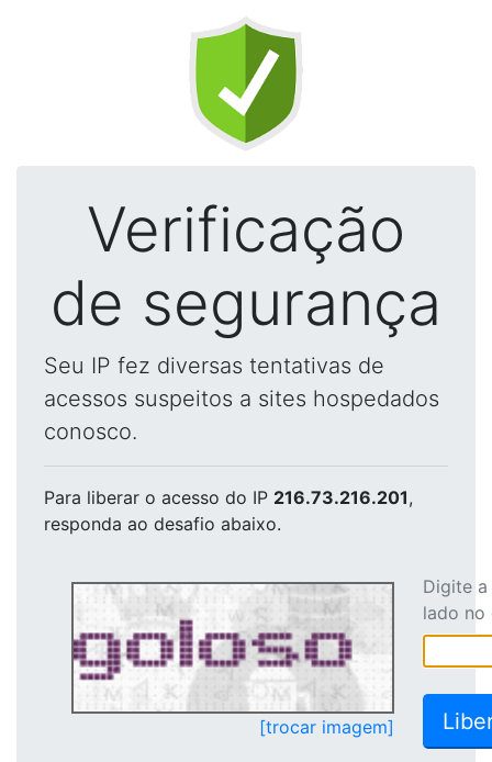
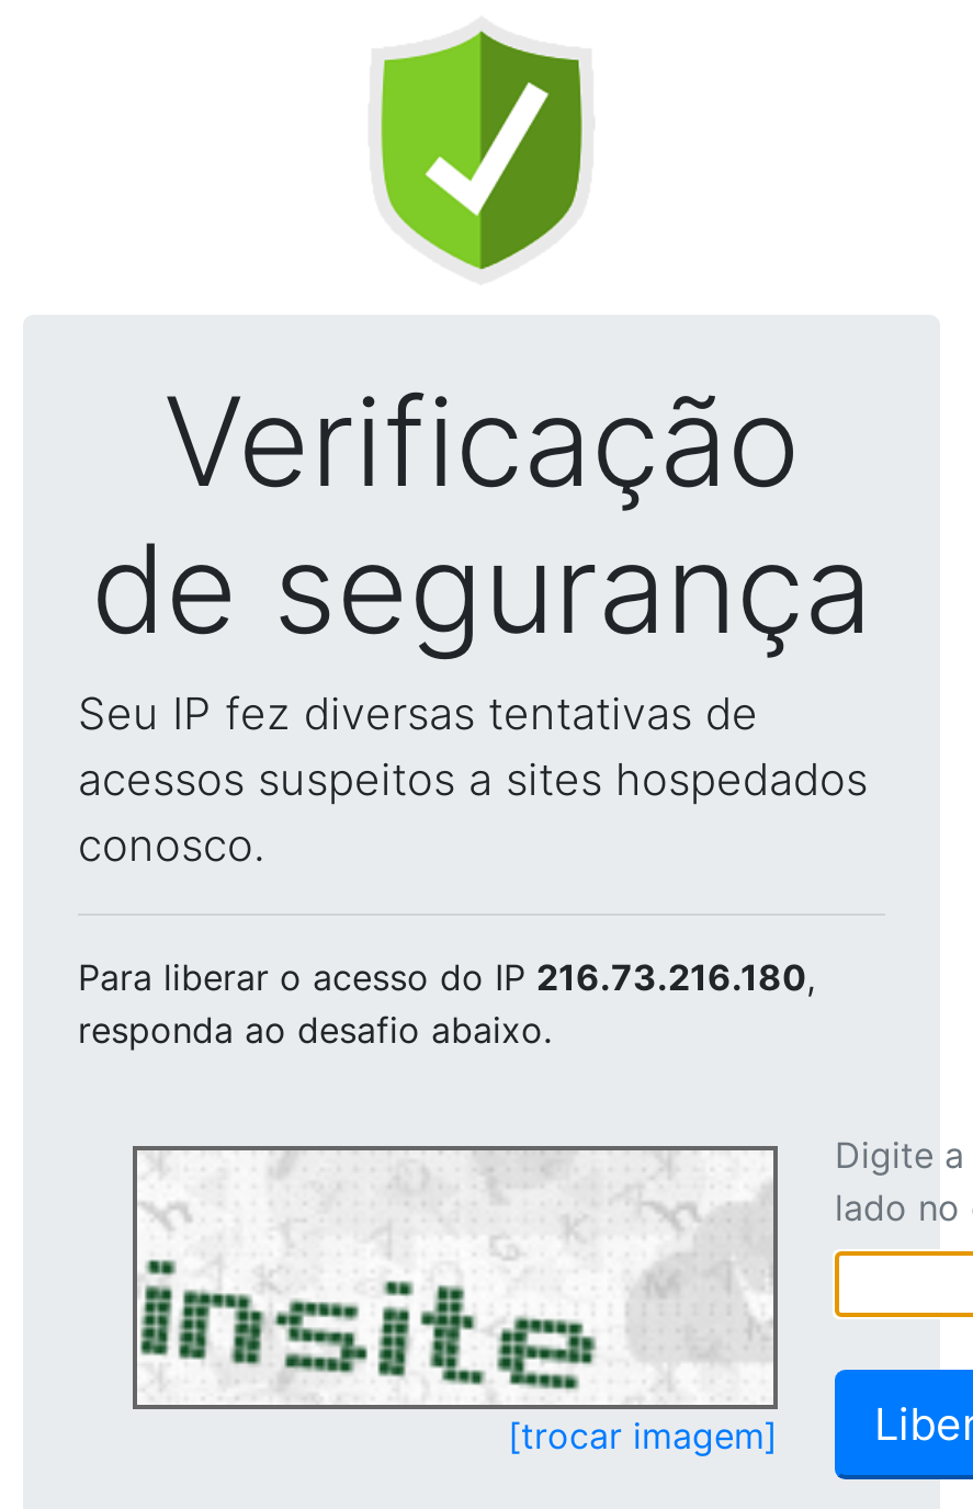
[44,486,413,508] Para liberar o acesso do IP 216.73.216.201, -> [78,955,815,999] Para liberar o acesso do IP 216.73.216.180,
[72,602,370,708] [image] -> [137,1185,767,1400] [image]

